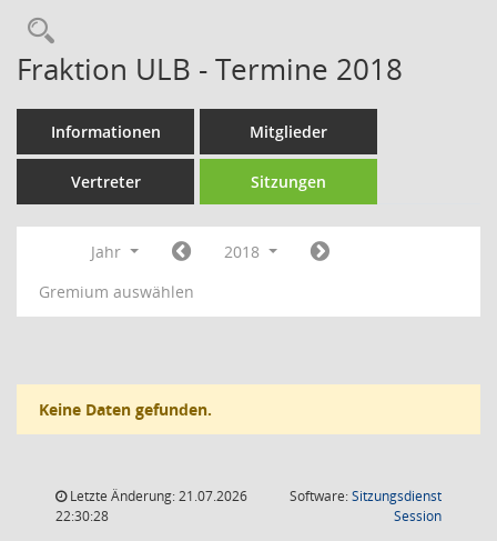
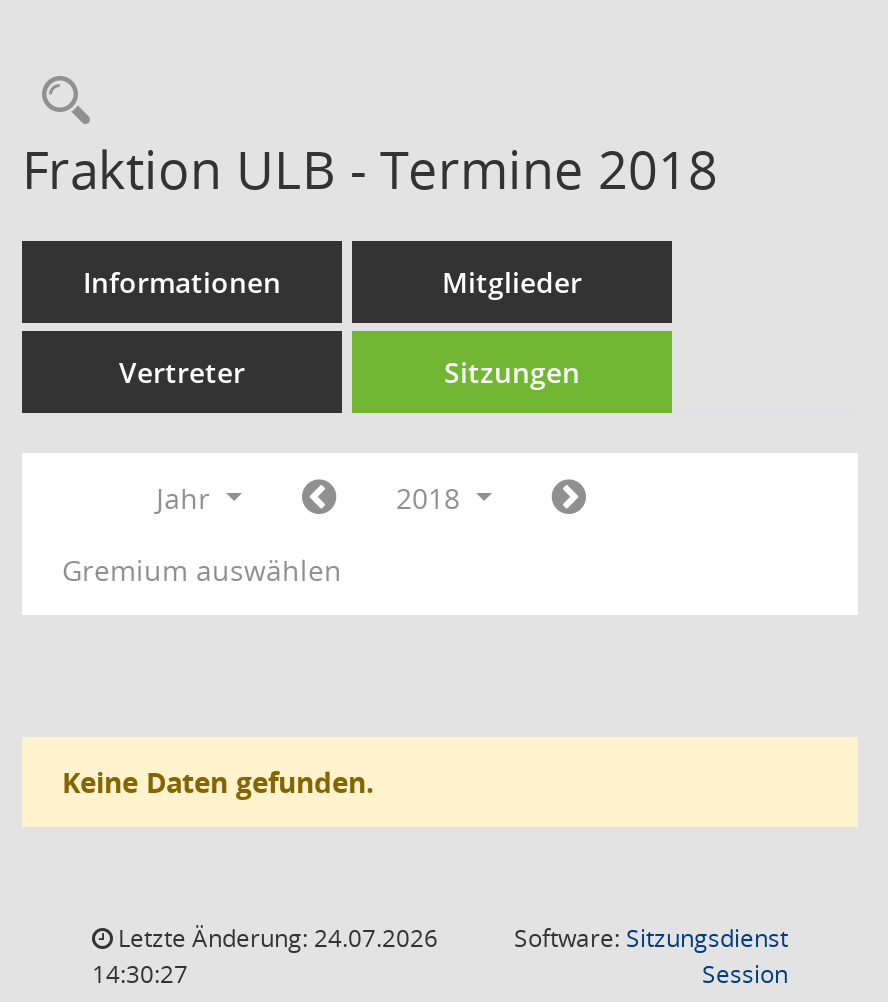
[67,487,247,505] Letzte Änderung: 21.07.2026 -> [112,921,438,955] Letzte Änderung: 24.07.2026
[55,507,109,525] 22:30:28 -> [92,957,188,991] 14:30:27

